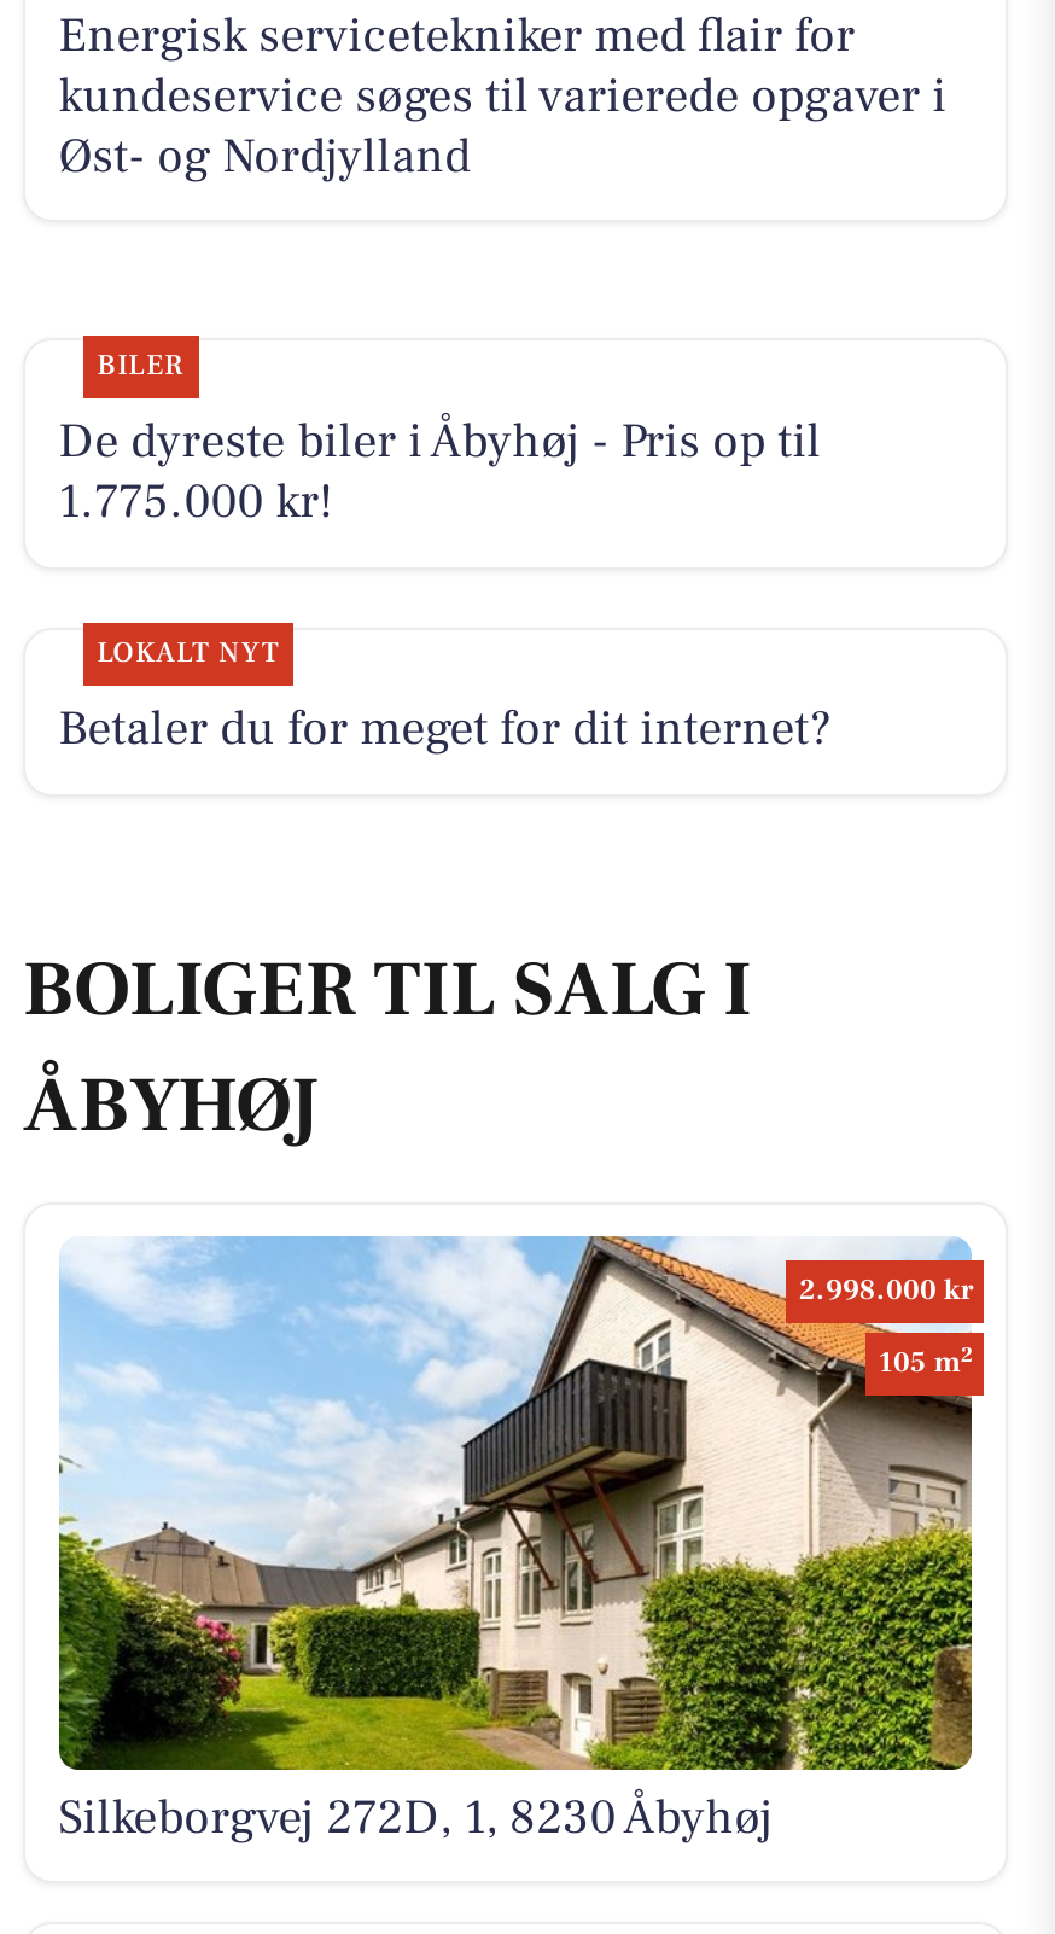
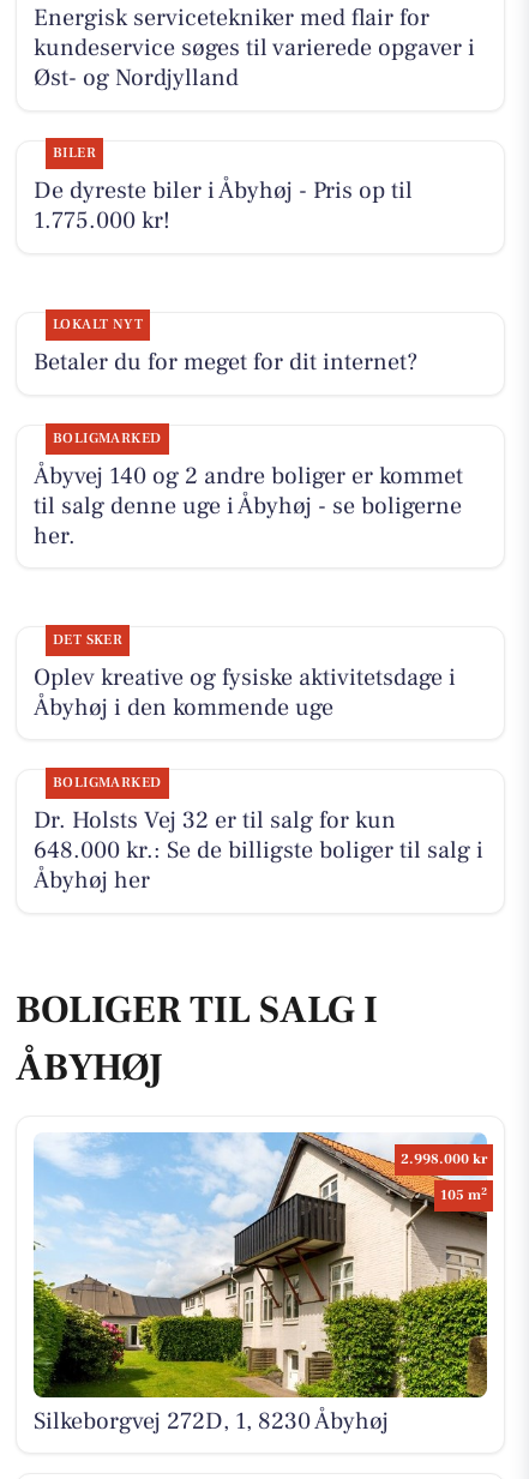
moved [58,348,821,534] -> [33,144,412,237]: BILER | De dyreste biler i Åbyhøj - Pris op til | 1.775.000 kr!
none -> [33,429,463,551] BOLIGMARKED | Åbyvej 140 og 2 andre boliger er kommet | til salg denne uge i Åbyhøj - se boligerne | her.
none -> [33,631,483,896] DET SKER | Oplev kreative og fysiske aktivitetsdage i | Åbyhøj i den kommende uge | BOLIGMARKED | Dr. Holsts Vej 32 er til salg for kun | 648.000 kr.: Se de billigste boliger til salg i | Åbyhøj her

